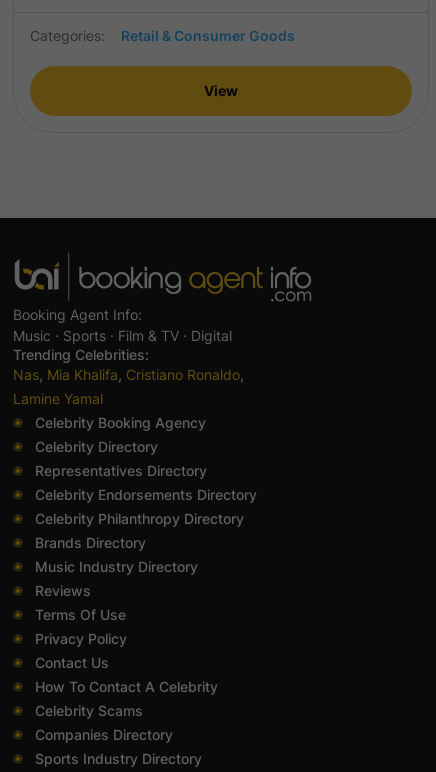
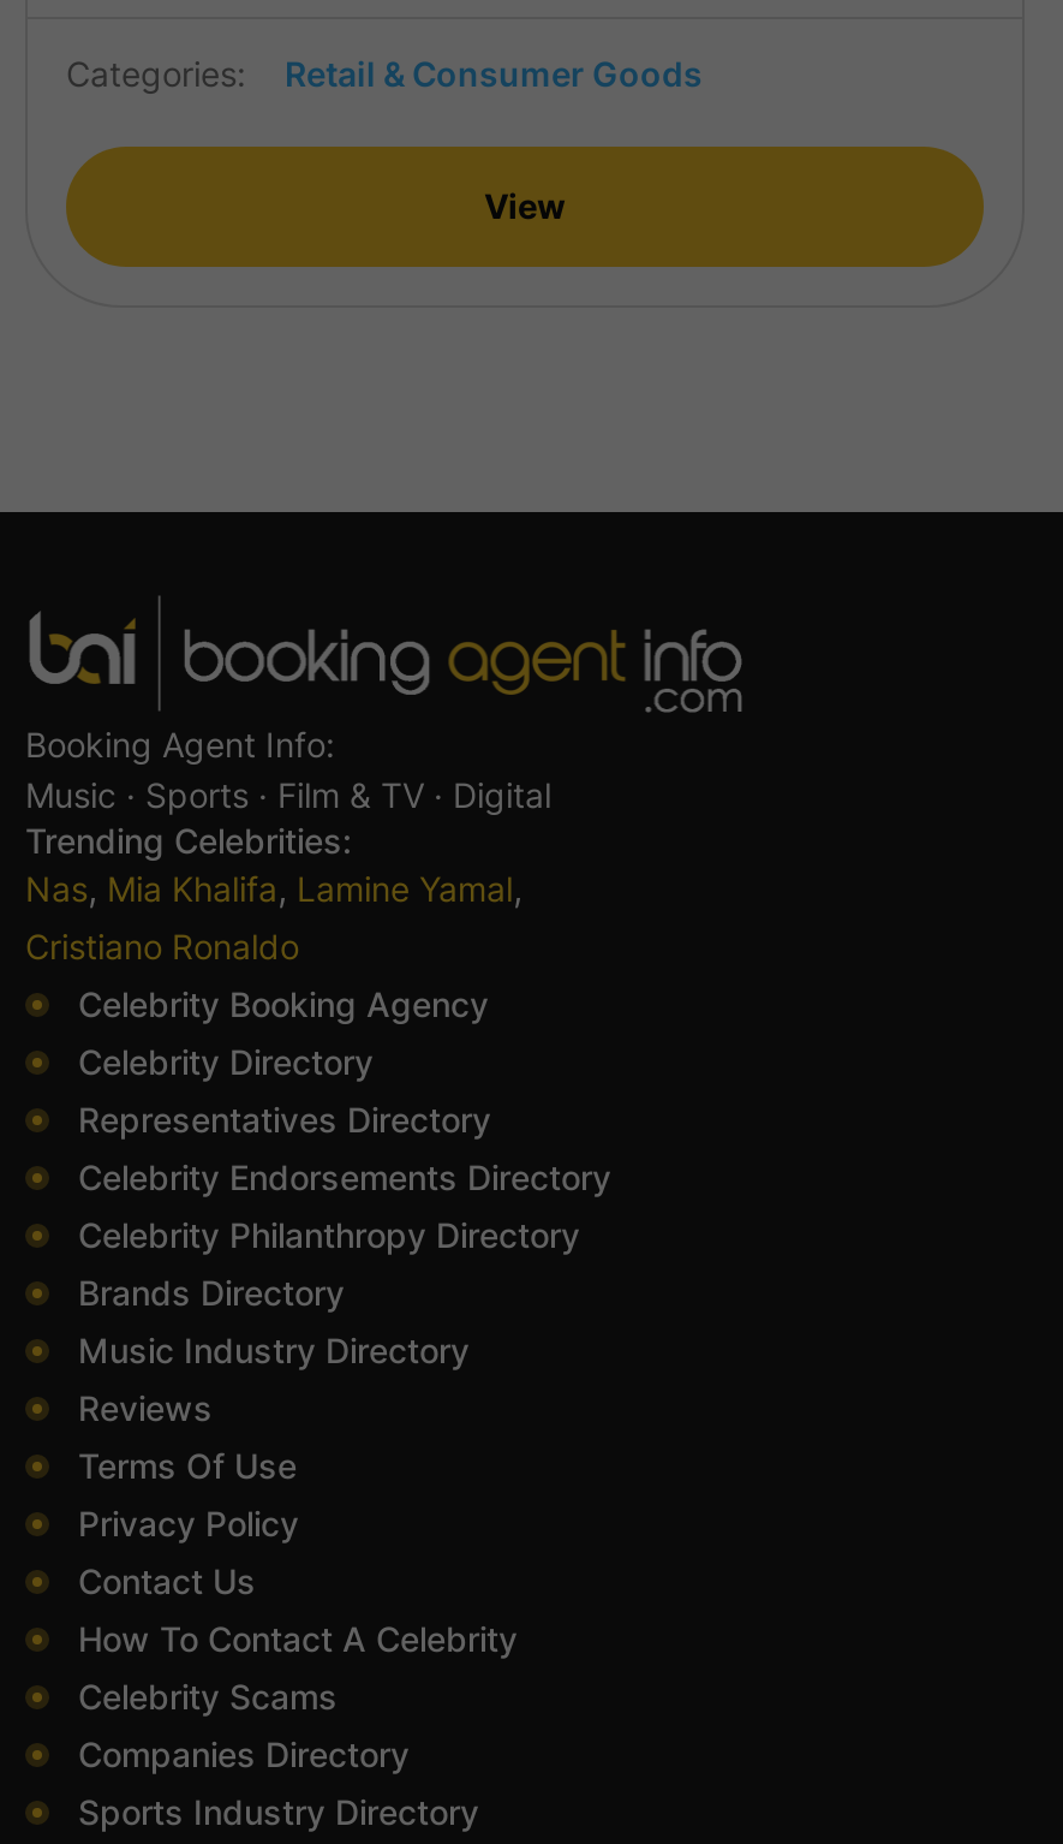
[13,365,244,407] Nas, Mia Khalifa, Cristiano Ronaldo, | Lamine Yamal -> [25,866,522,967] Nas, Mia Khalifa, Lamine Yamal, | Cristiano Ronaldo

